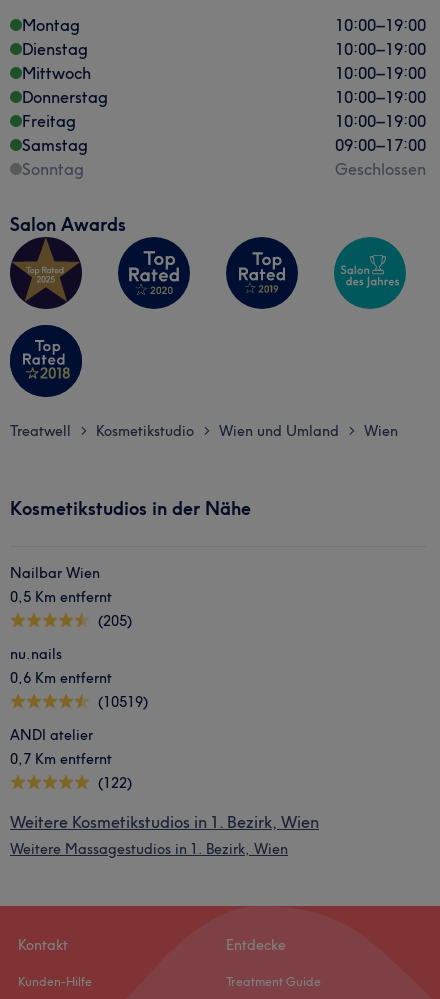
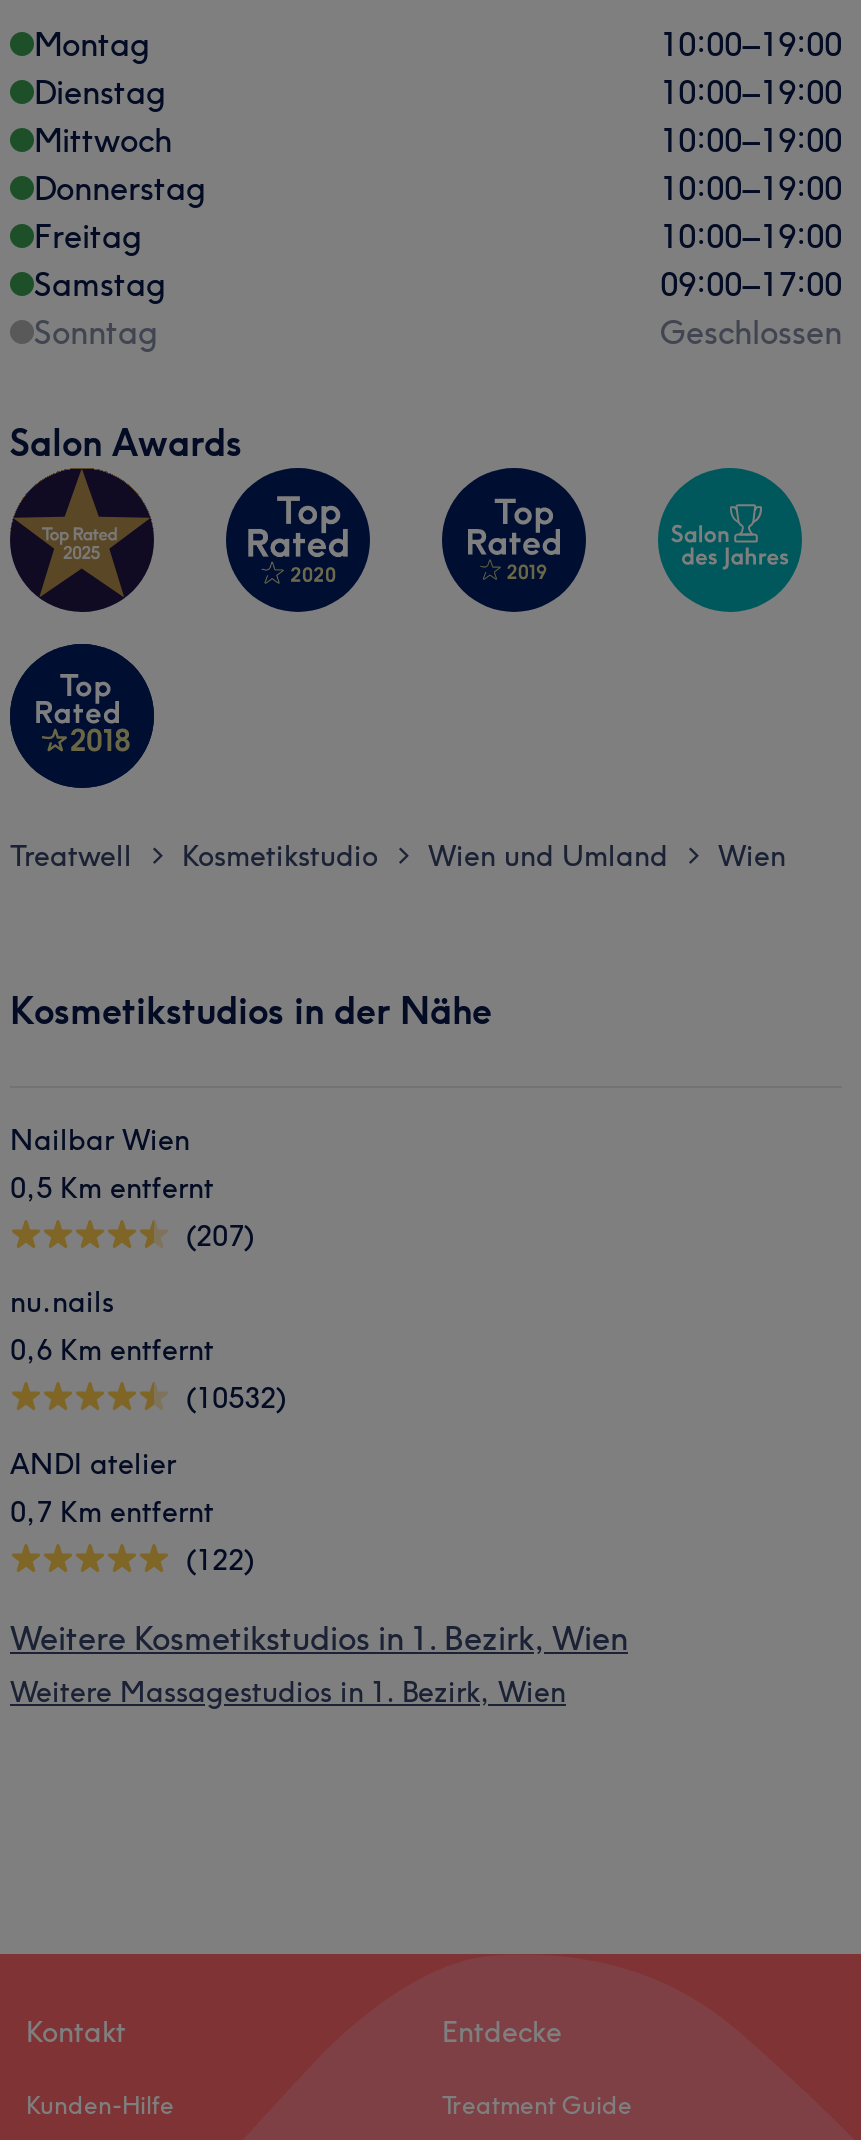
[98,612,132,630] (205) -> [186,1218,254,1254] (207)
[98,693,148,711] (10519) -> [186,1380,286,1416] (10532)

